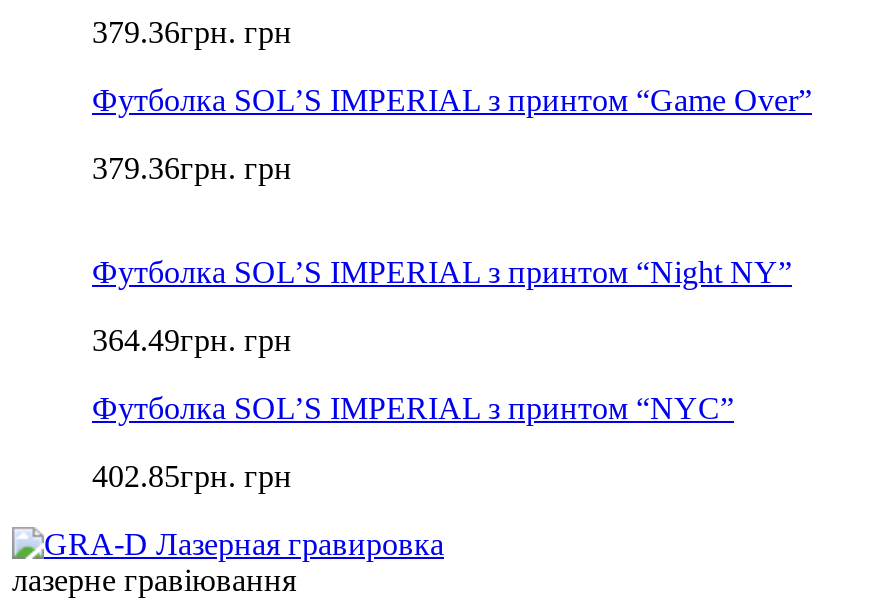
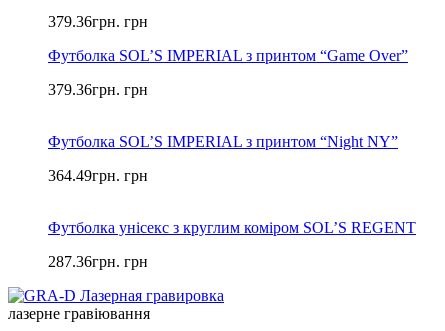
[92,391,734,425] Футболка SOL’S IMPERIAL з принтом “NYC” -> [48,219,416,236] Футболка унісекс з круглим коміром SOL’S REGENT
[92,459,292,493] 402.85грн. грн -> [48,253,148,270] 287.36грн. грн

